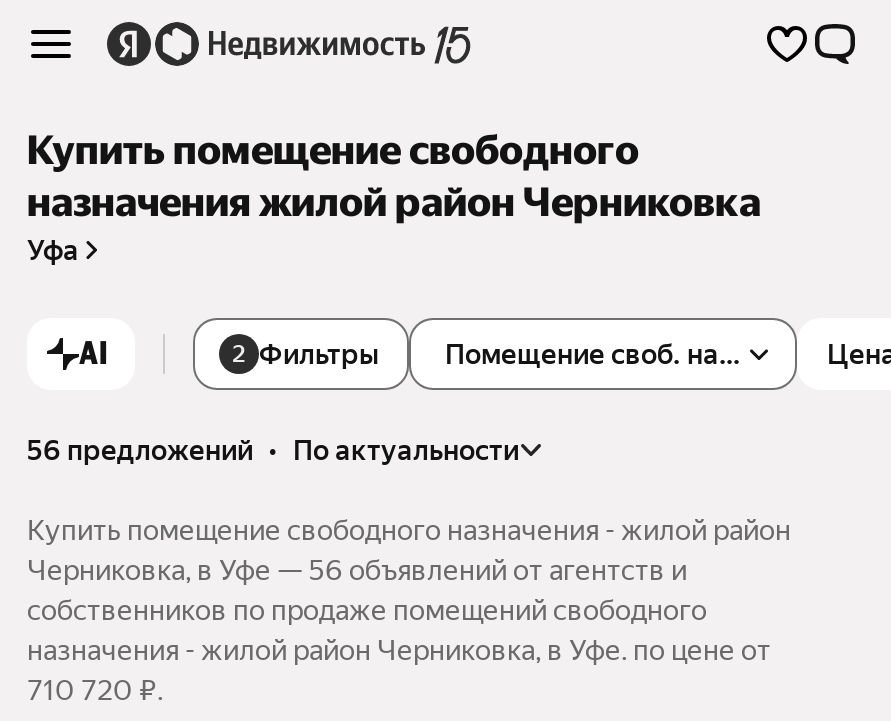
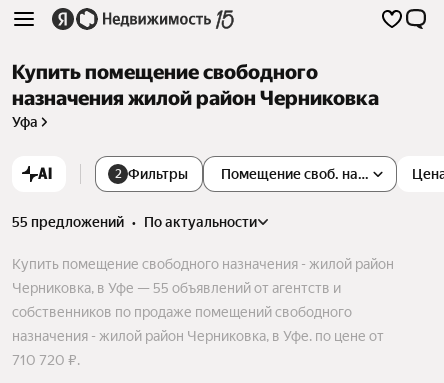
[27,434,519,466] 56 предложений • по актуальности -> [12,214,257,230] 55 предложений • по актуальности
[27,554,687,586] Черниковка, в Уфе — 56 объявлений от агентств и -> [12,280,341,296] Черниковка, в Уфе — 55 объявлений от агентств и

